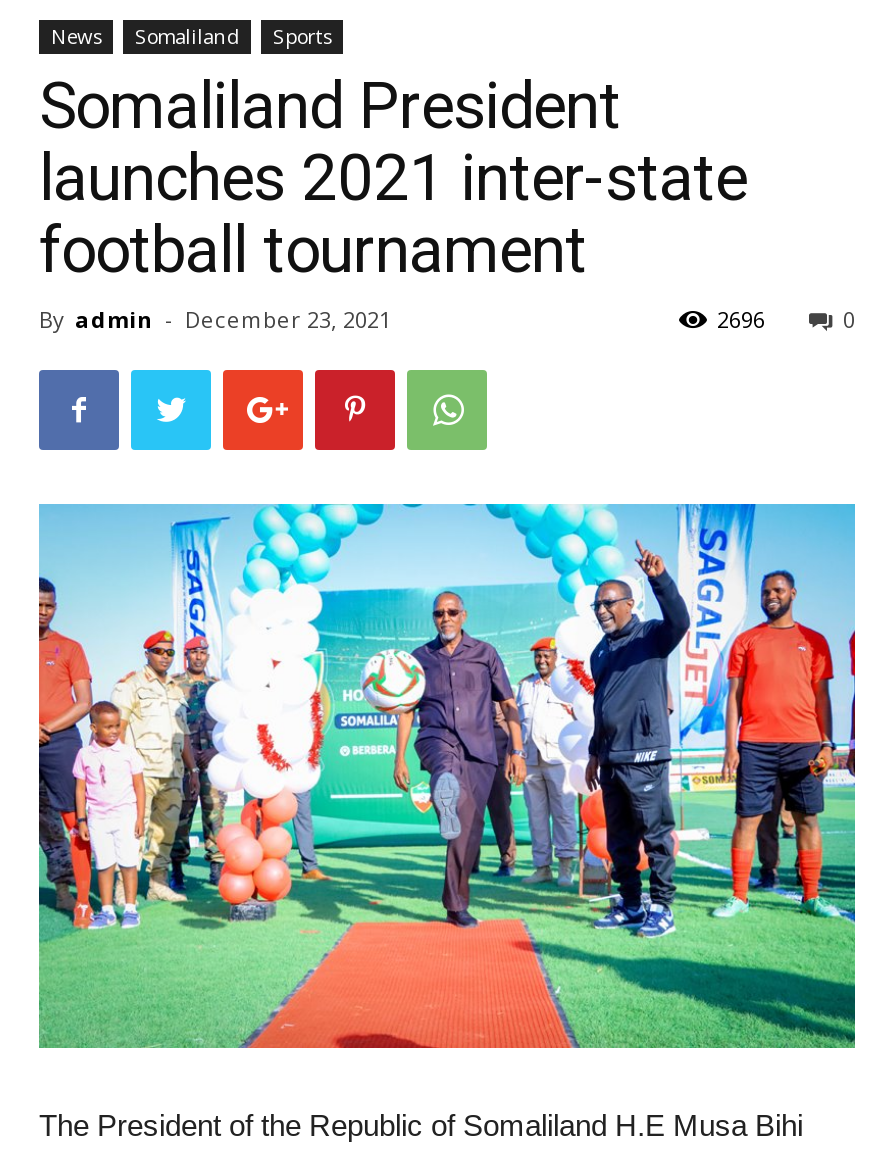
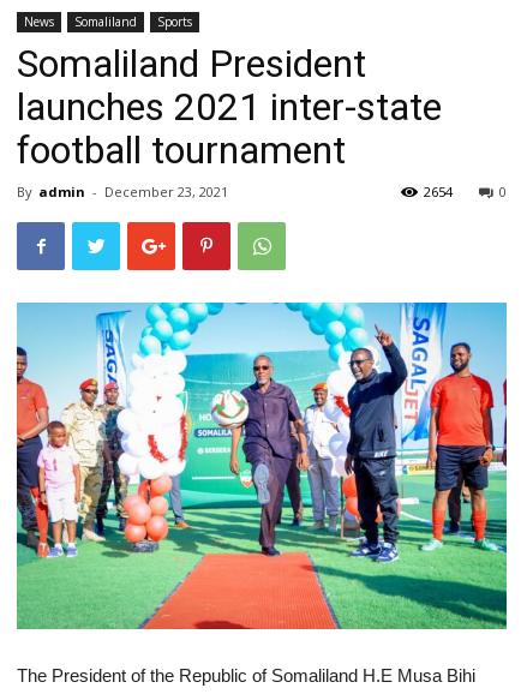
[717,304,765,334] 2696 -> [424,183,453,201] 2654

